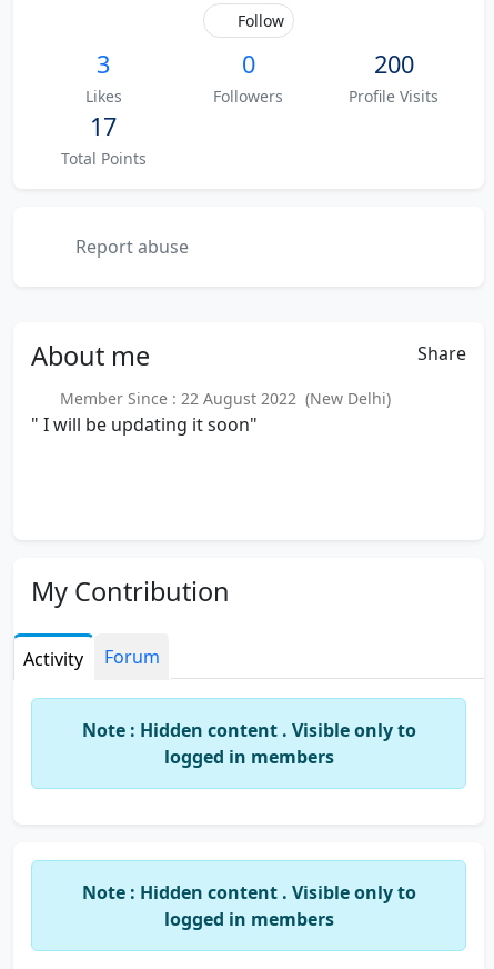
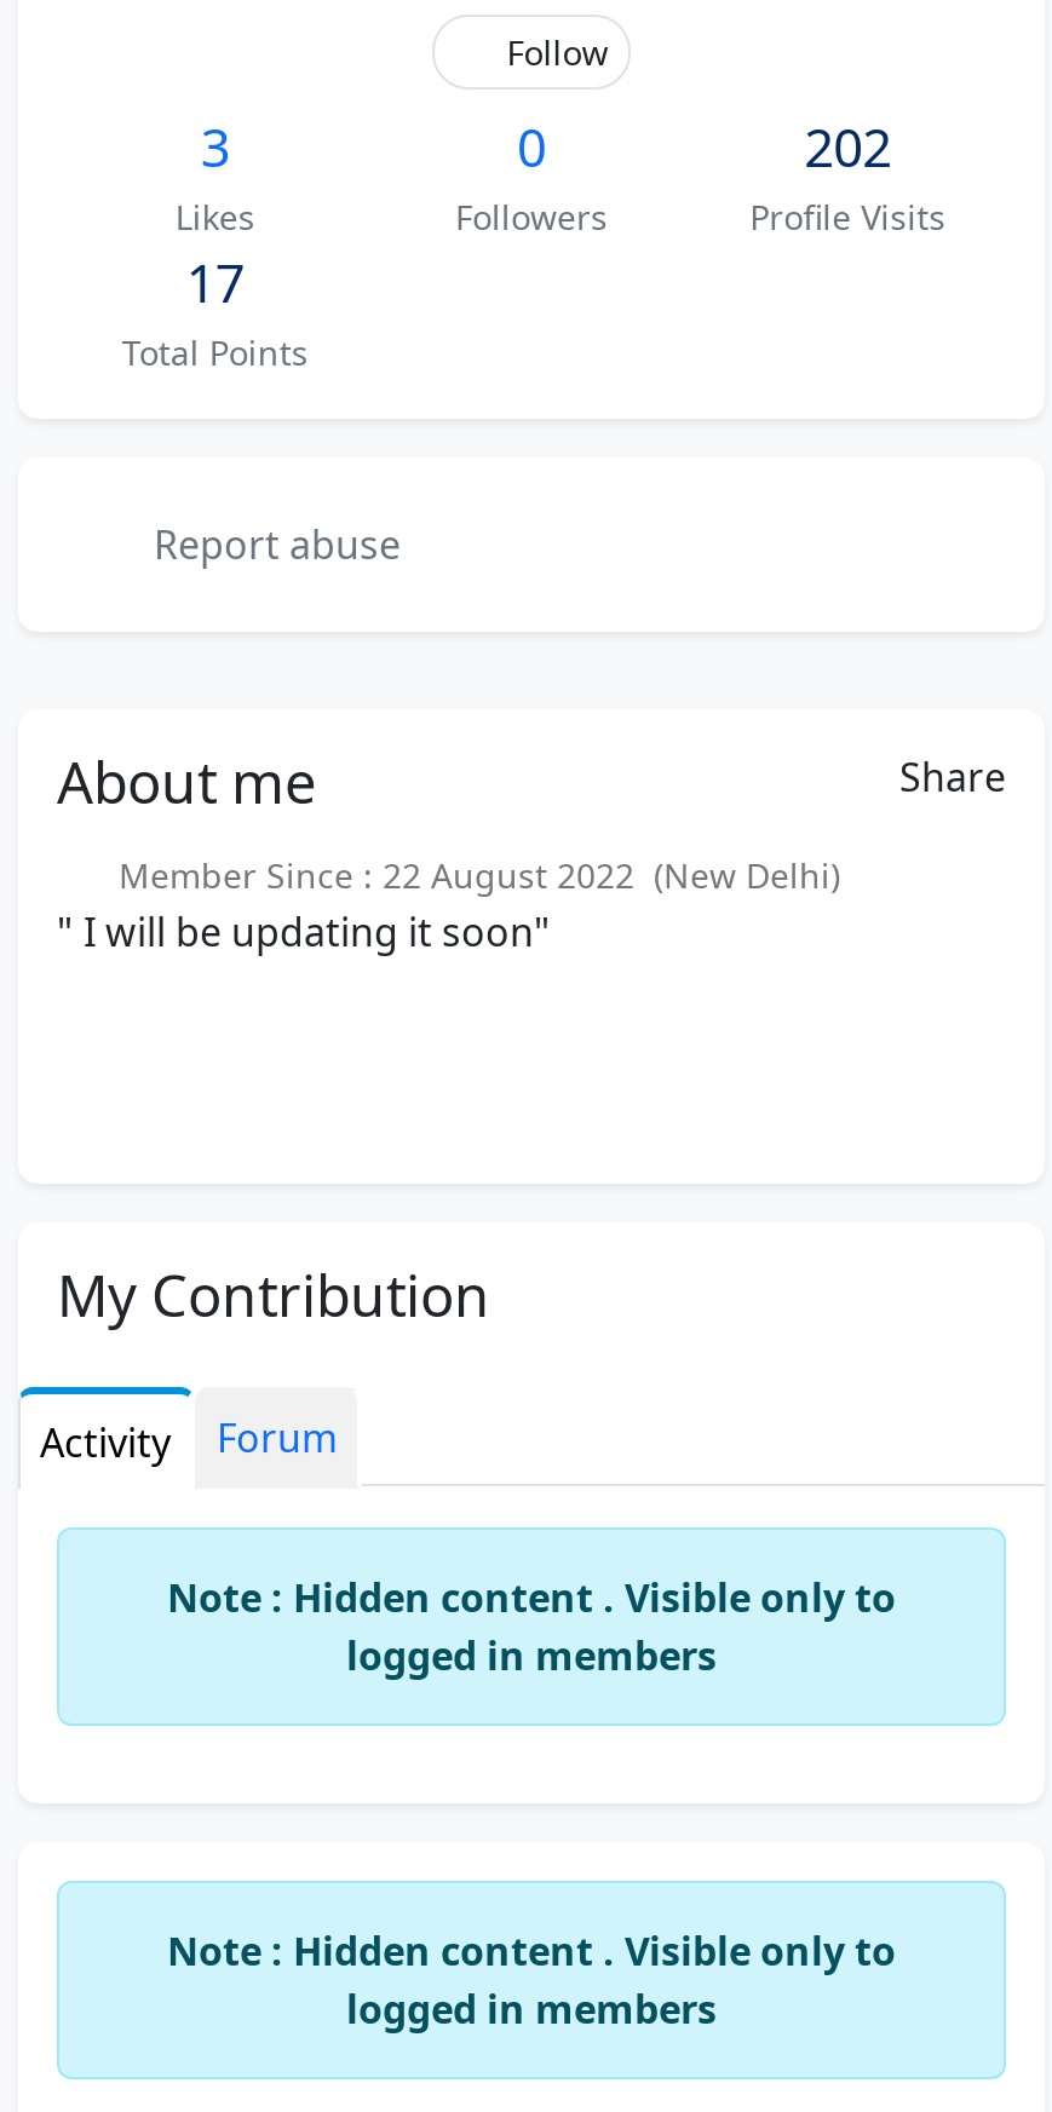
[374,48,414,80] 200 -> [804,111,891,182] 202

